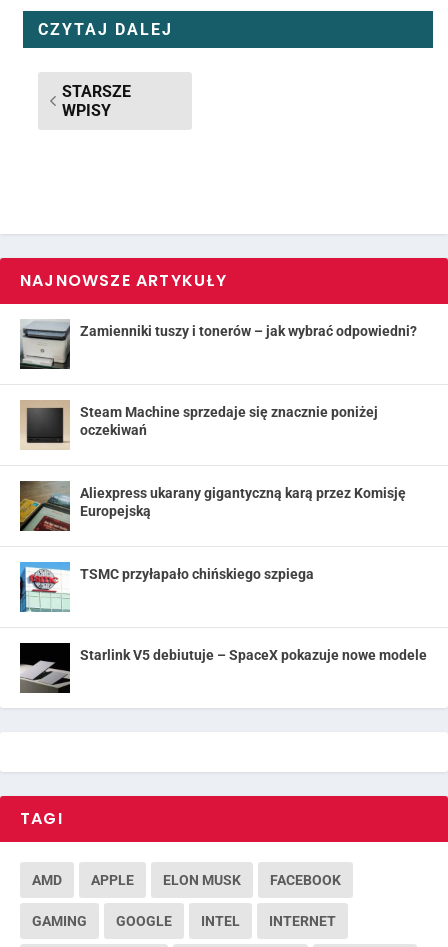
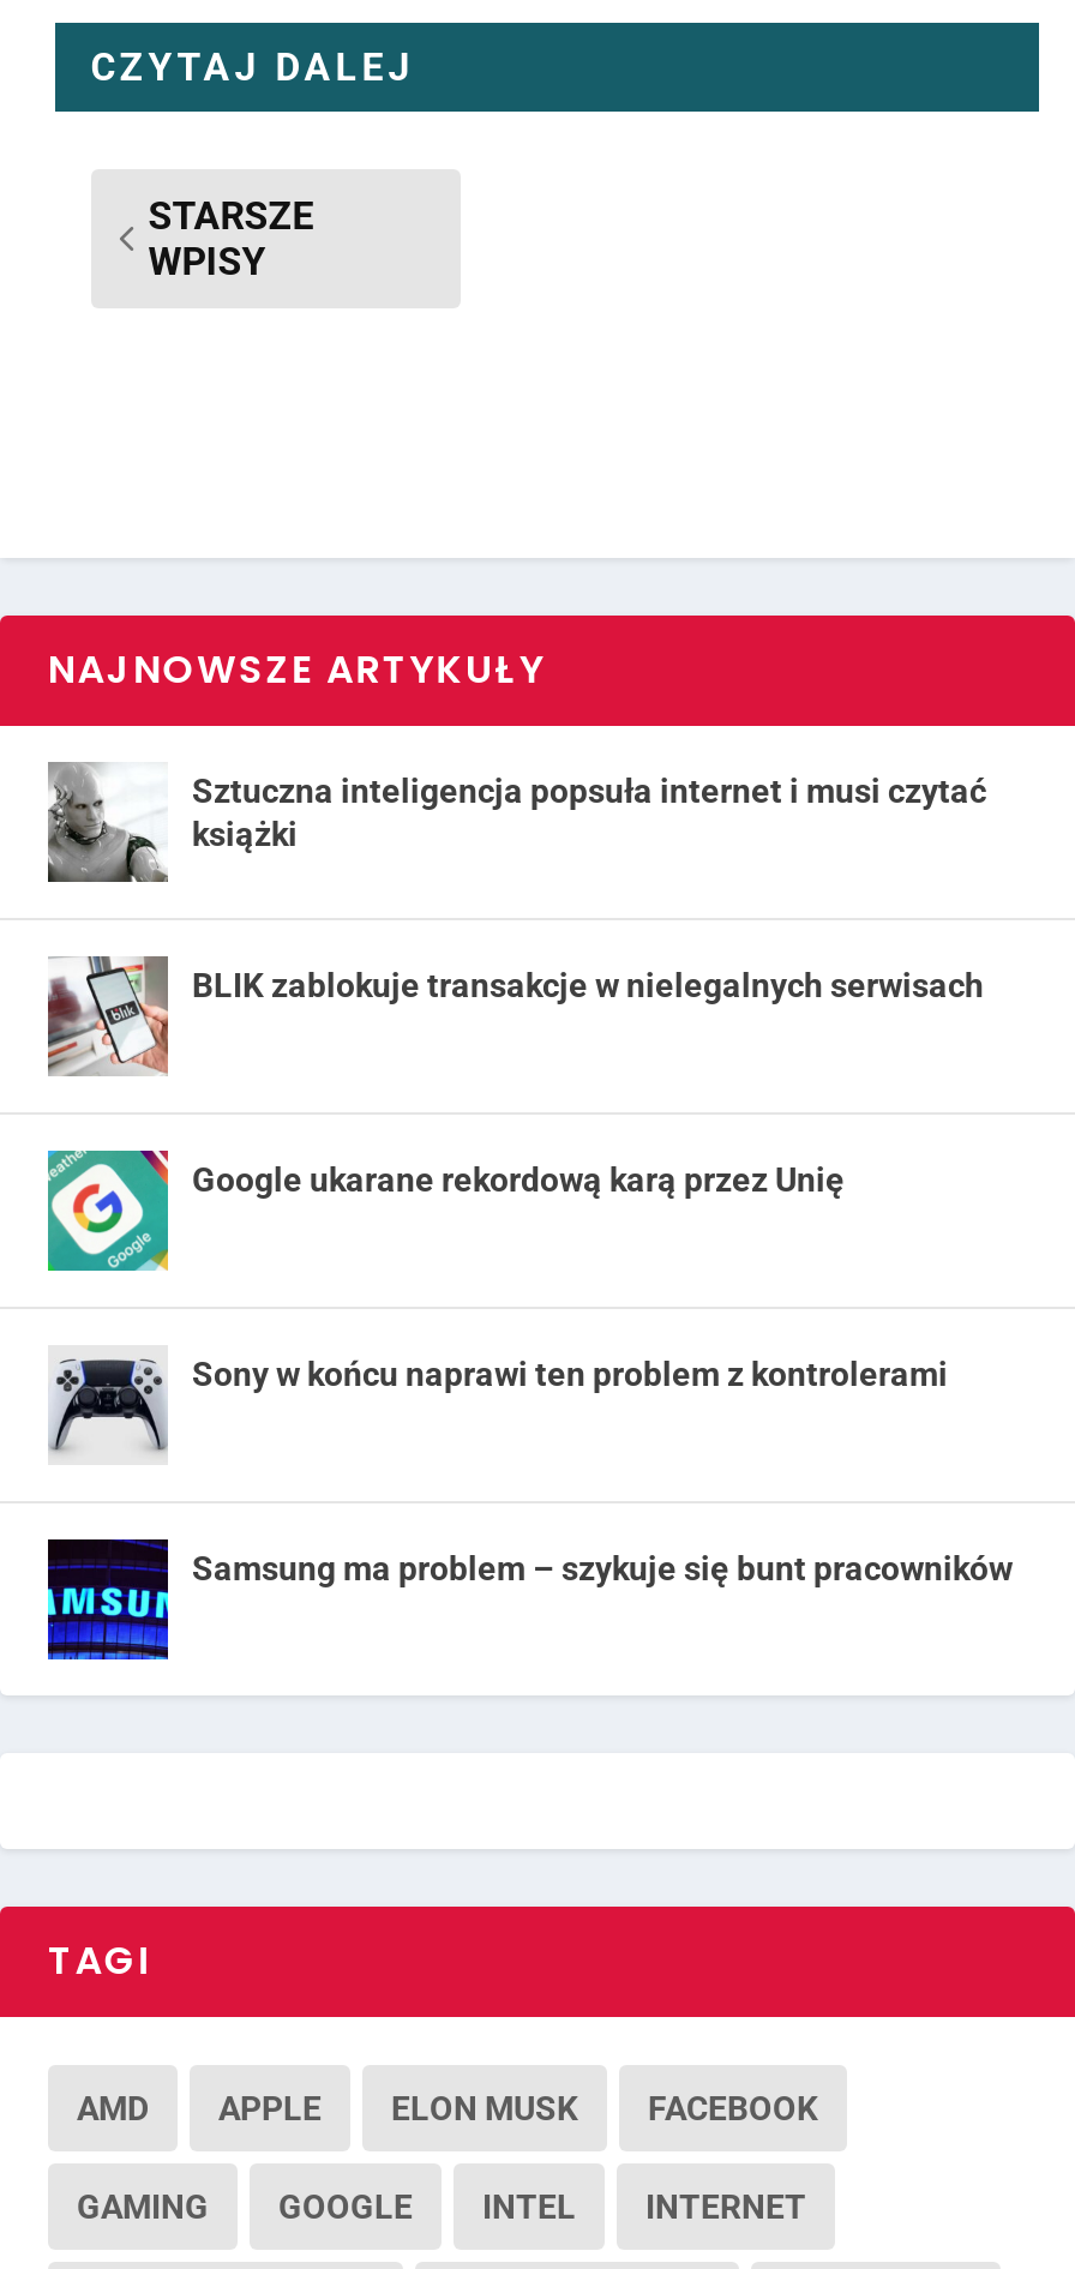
[20,319,417,368] [image] | Zamienniki tuszy i tonerów – jak wybrać odpowiedni? -> [48,762,986,882] [image] | Sztuczna inteligencja popsuła internet i musi czytać | książki
[20,400,378,449] [image] | Steam Machine sprzedaje się znacznie poniżej | oczekiwań -> [46,956,984,1076] [image] | BLIK zablokuje transakcje w nielegalnych serwisach
[19,480,406,532] [image] | Aliexpress ukarany gigantyczną karą przez Komisję | Europejską -> [46,1148,845,1273] [image] | Google ukarane rekordową karą przez Unię
[19,561,314,613] [image] | TSMC przyłapało chińskiego szpiega -> [48,1345,948,1465] [image] | Sony w końcu naprawi ten problem z kontrolerami
[19,642,427,694] [image] | Starlink V5 debiutuje – SpaceX pokazuje nowe modele -> [46,1537,1013,1662] [image] | Samsung ma problem – szykuje się bunt pracowników

